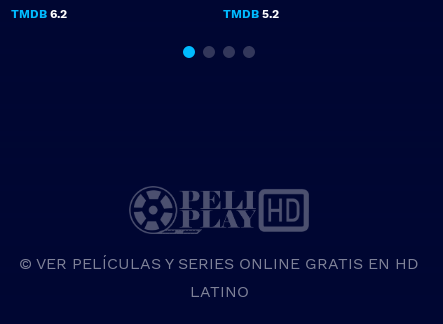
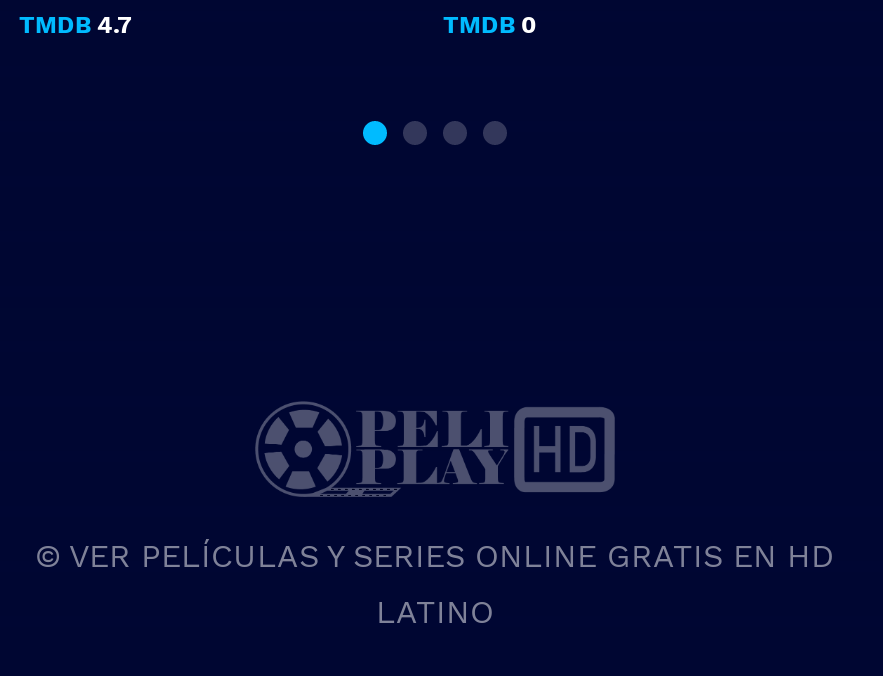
[11,7,67,21] TMDB 6.2 -> [19,11,131,39] TMDB 4.7
[223,7,279,21] TMDB 5.2 -> [443,11,537,39] TMDB 0

